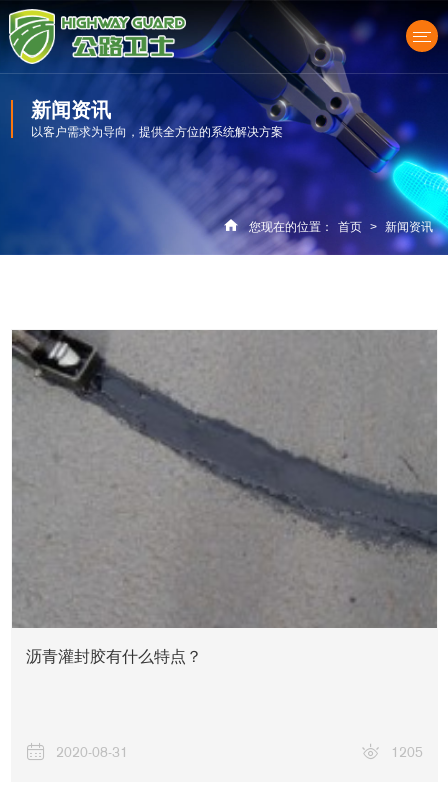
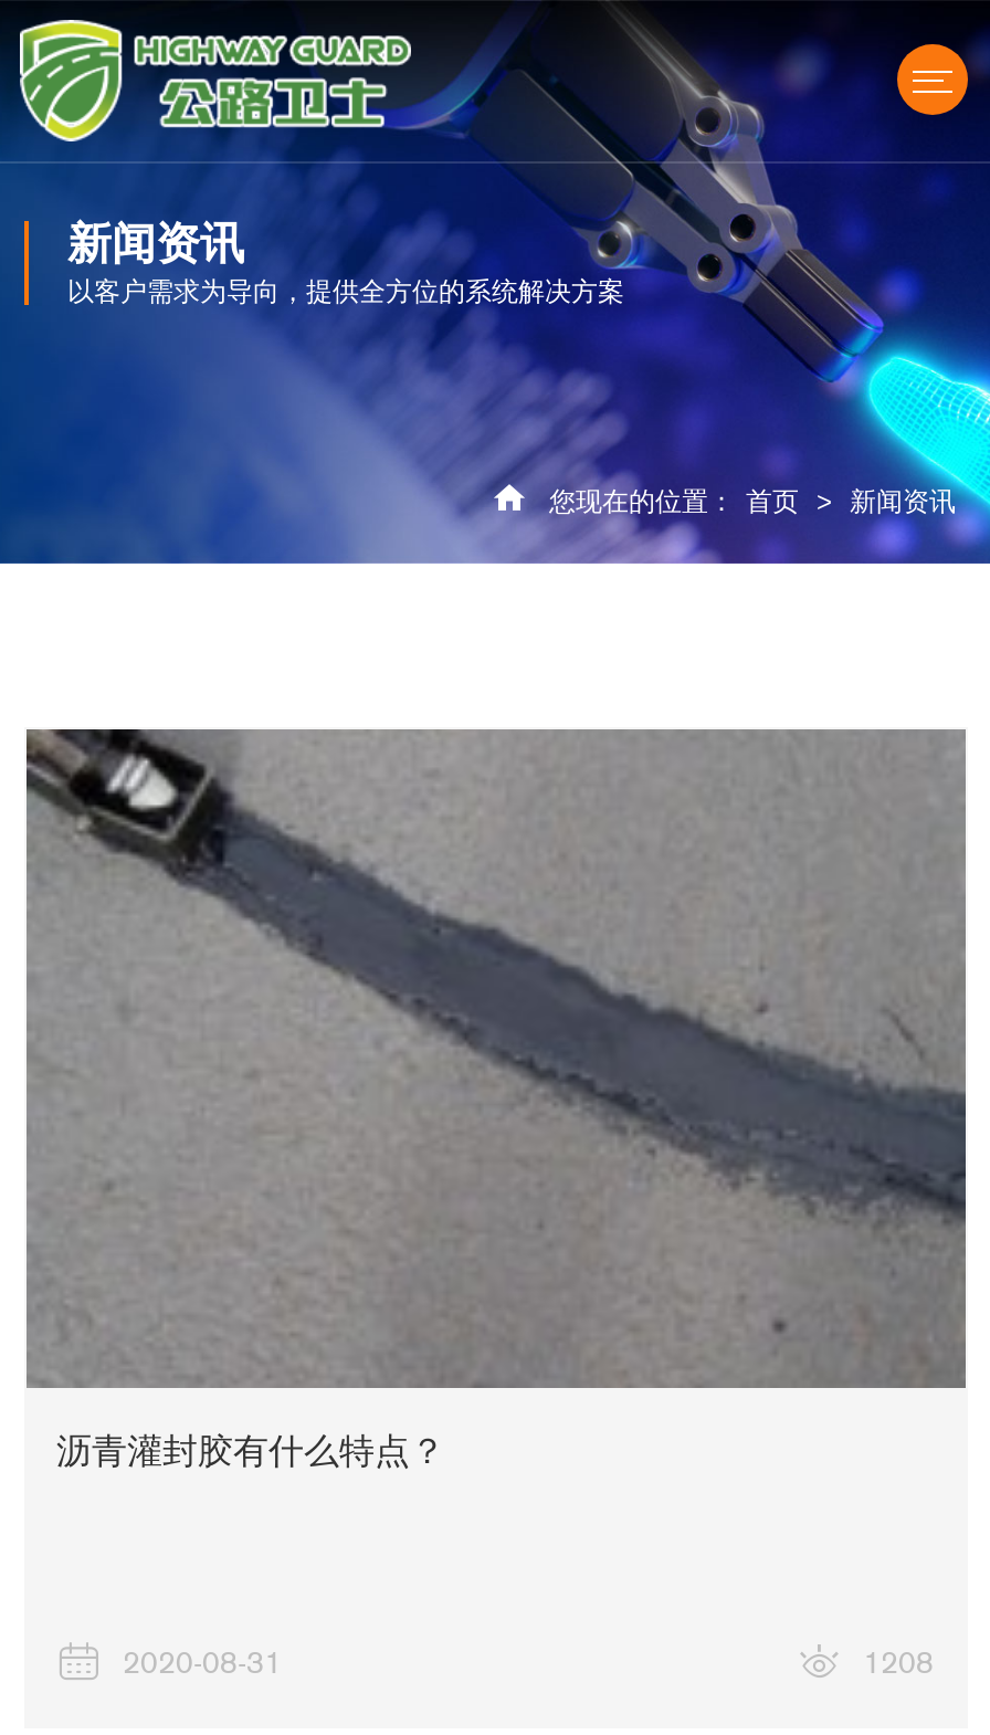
[390,743,422,761] 1205 -> [863,1642,934,1682] 1208

